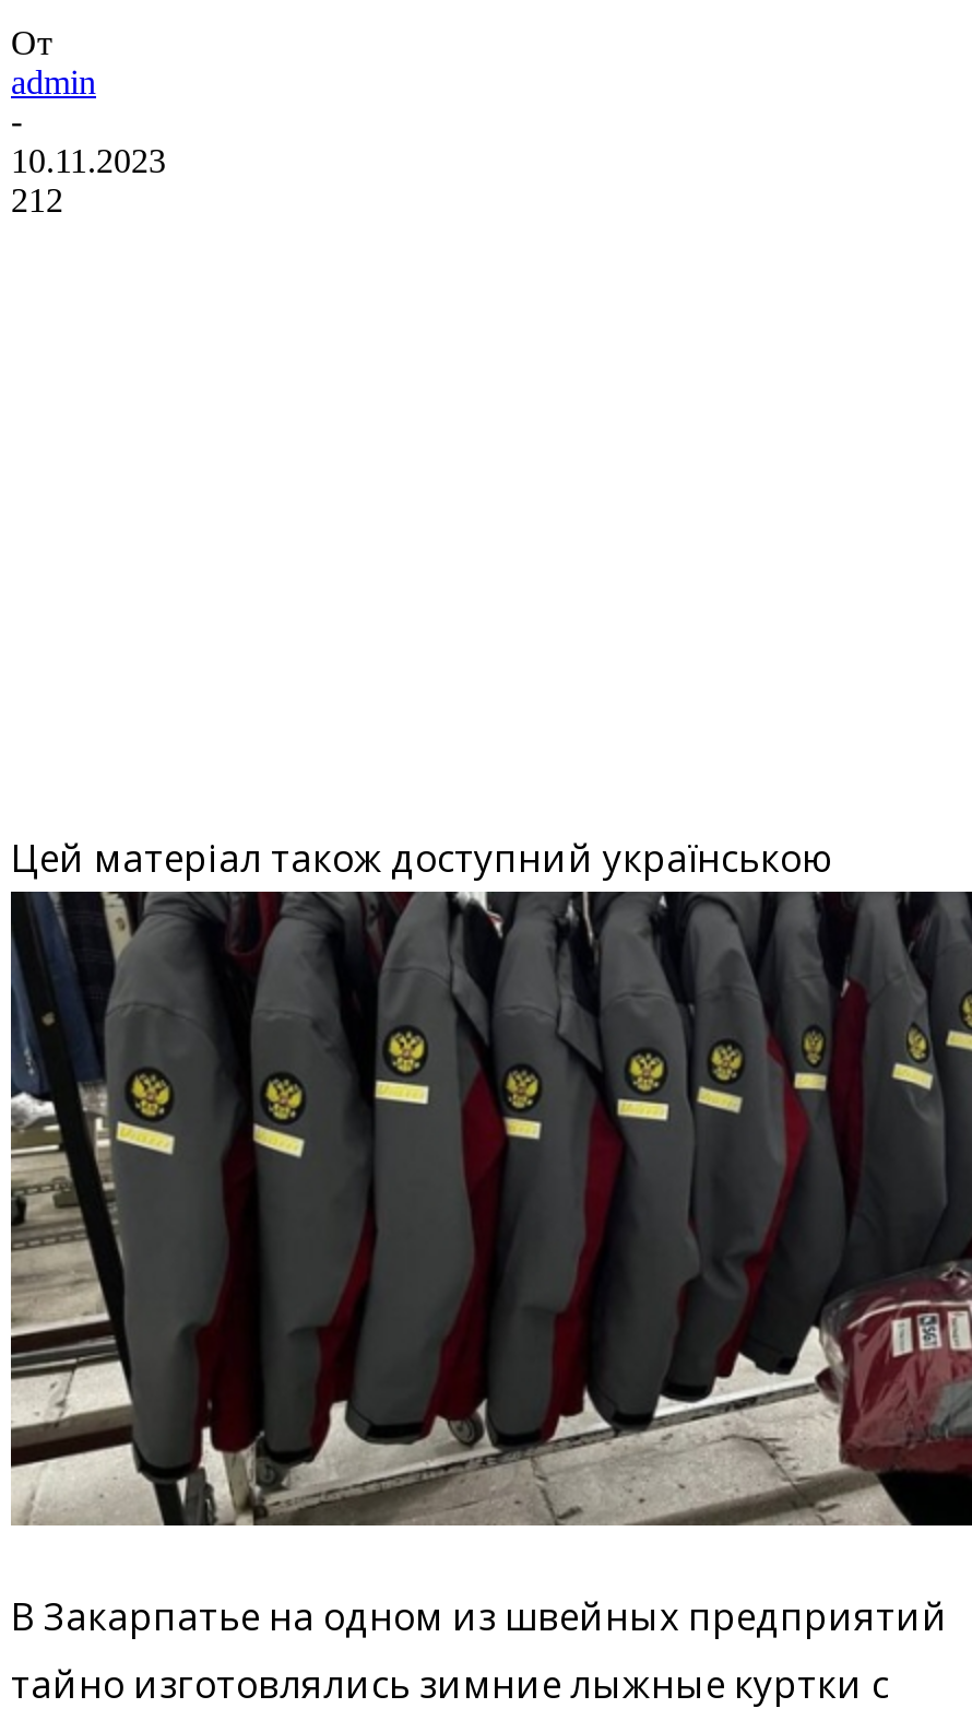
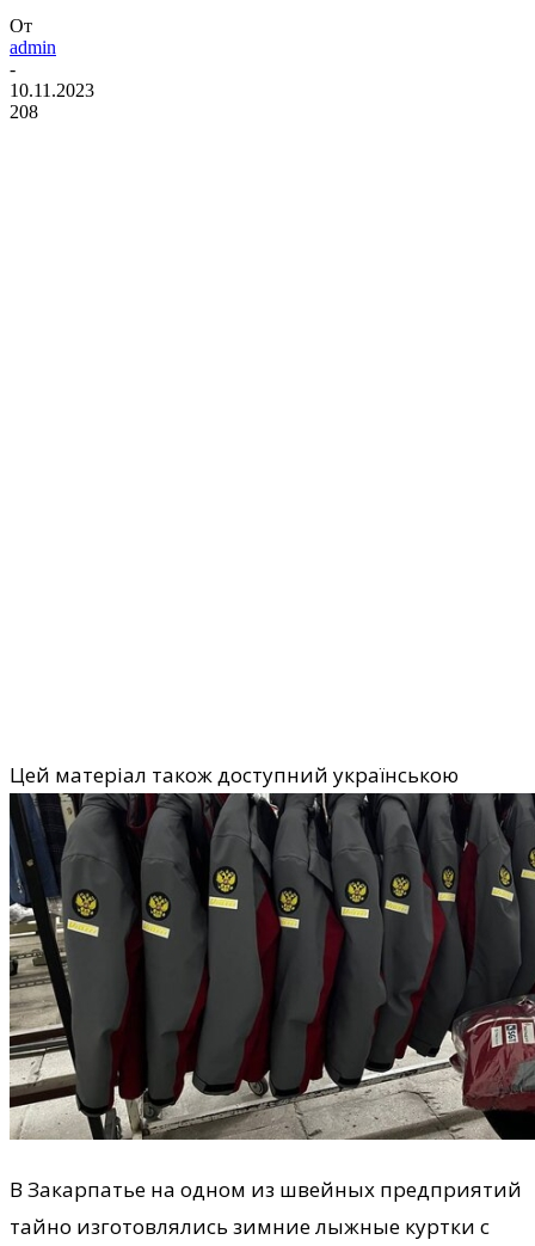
[11,181,63,218] 212 -> [10,101,38,122] 208

